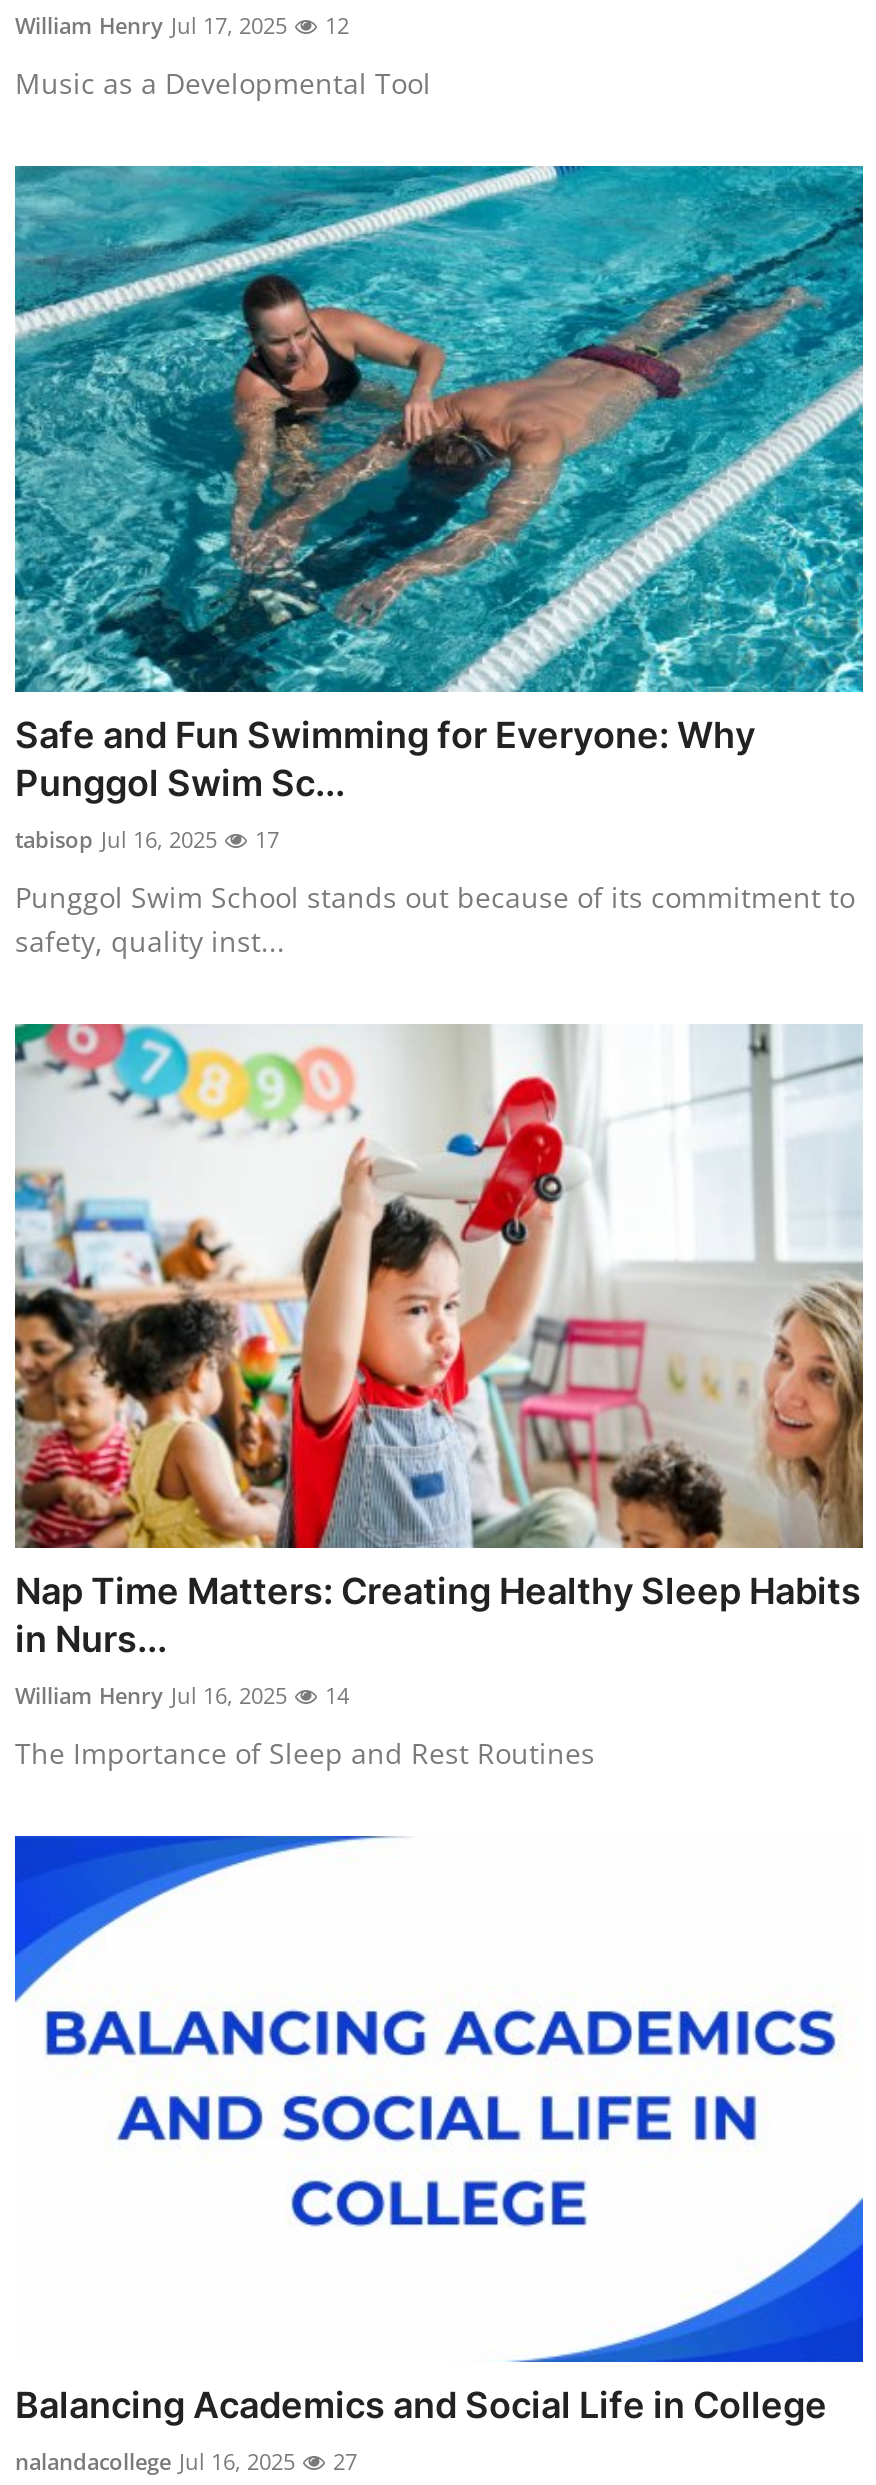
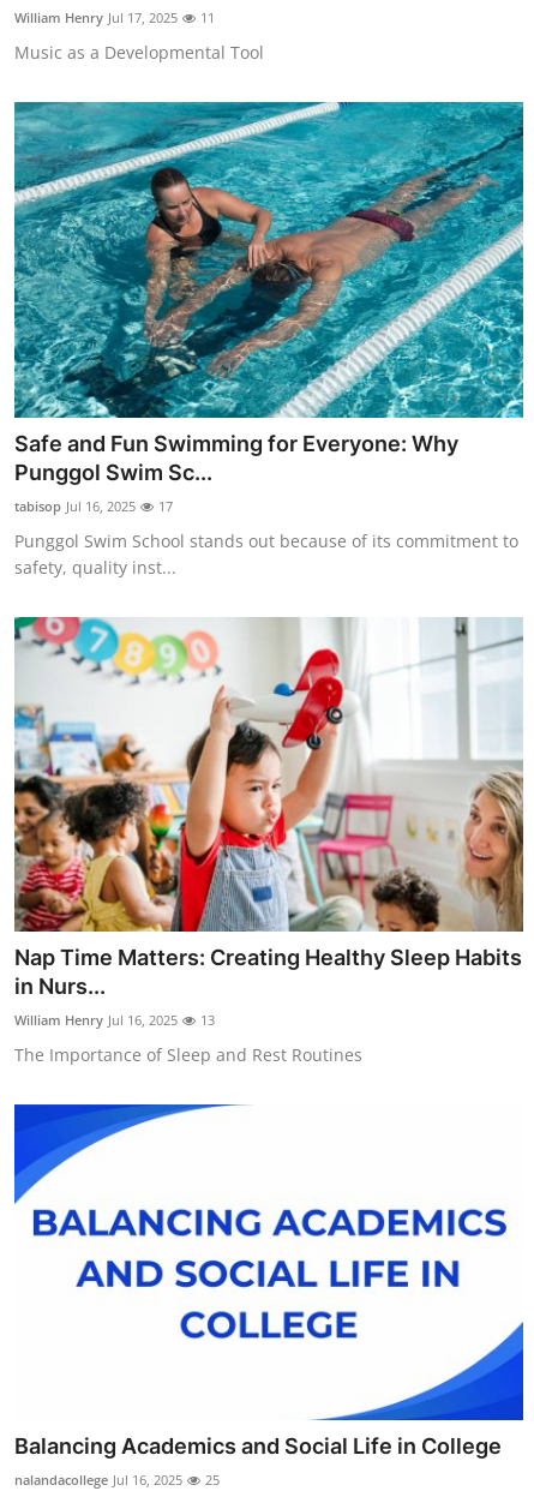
[15,11,349,41] William Henry Jul 17, 2025 12 -> [14,9,215,27] William Henry Jul 17, 2025 11
[15,1681,349,1711] William Henry Jul 16, 2025 14 -> [14,1011,215,1029] William Henry Jul 16, 2025 13
[15,2446,357,2476] nalandacollege Jul 16, 2025 27 -> [14,1470,220,1488] nalandacollege Jul 16, 2025 25

